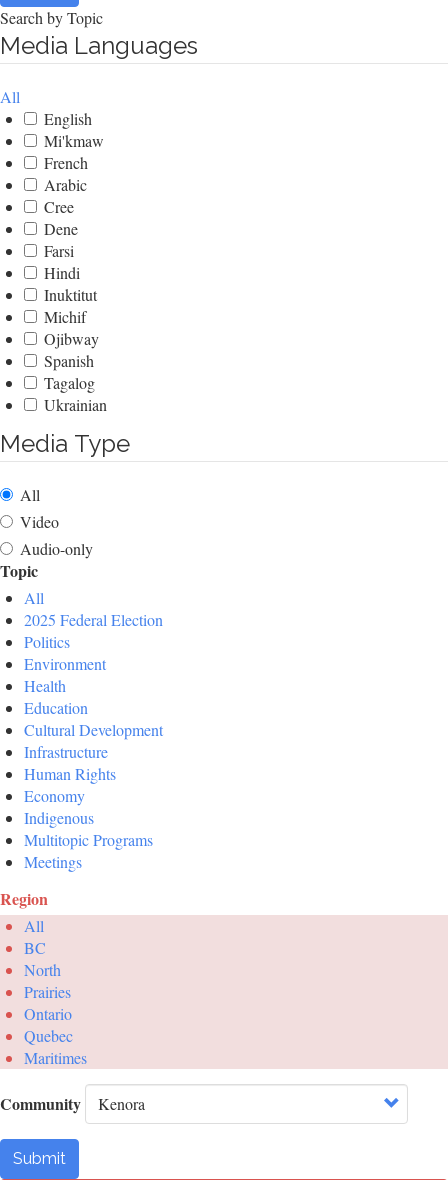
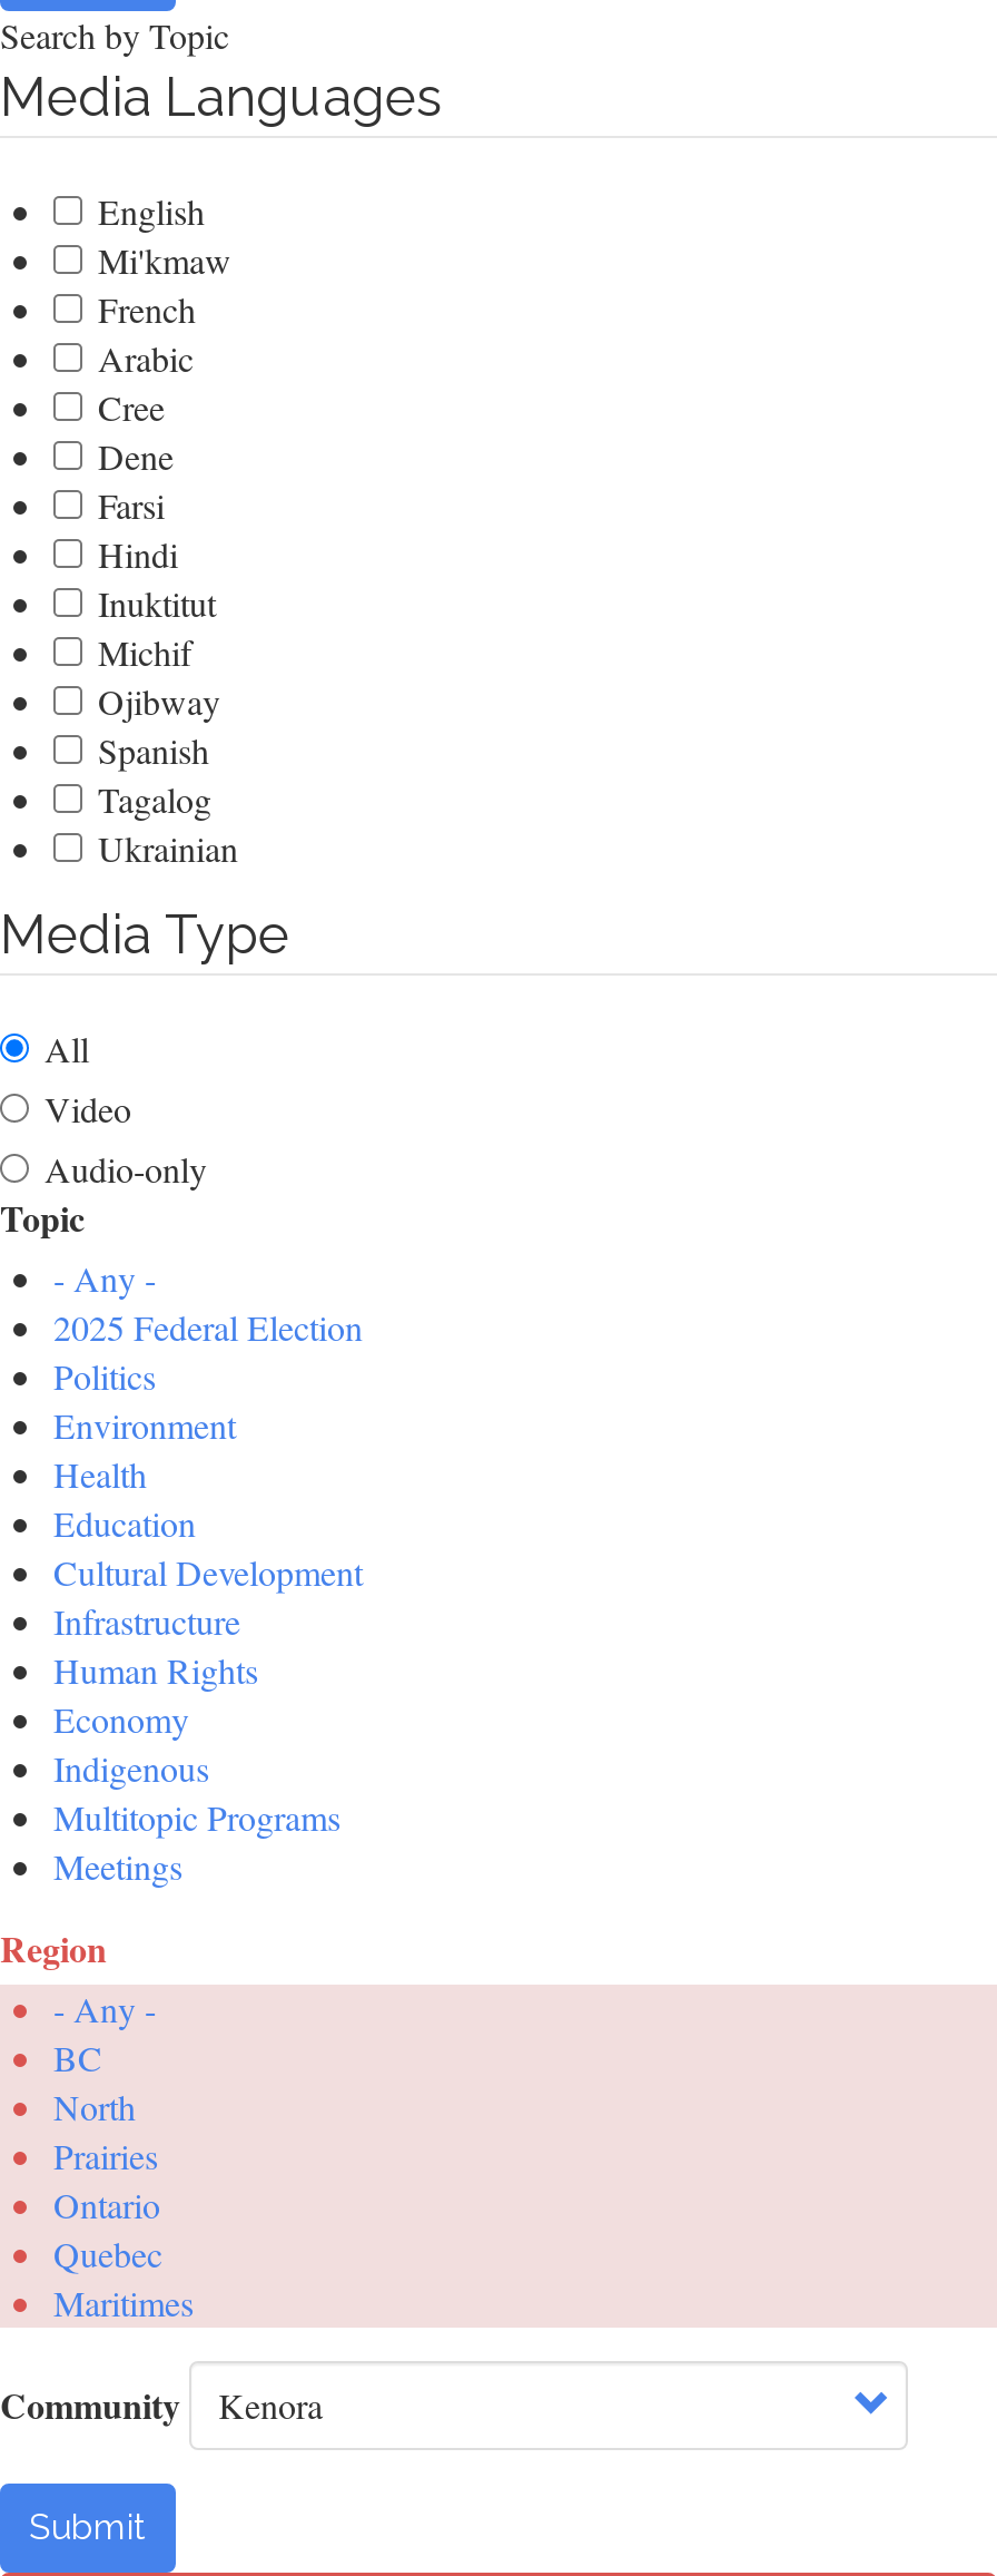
[0,86,20,107] All -> none
[24,587,44,608] All -> [53,1255,156,1302] - Any -
[24,915,44,936] All -> [53,1986,156,2032] - Any -

